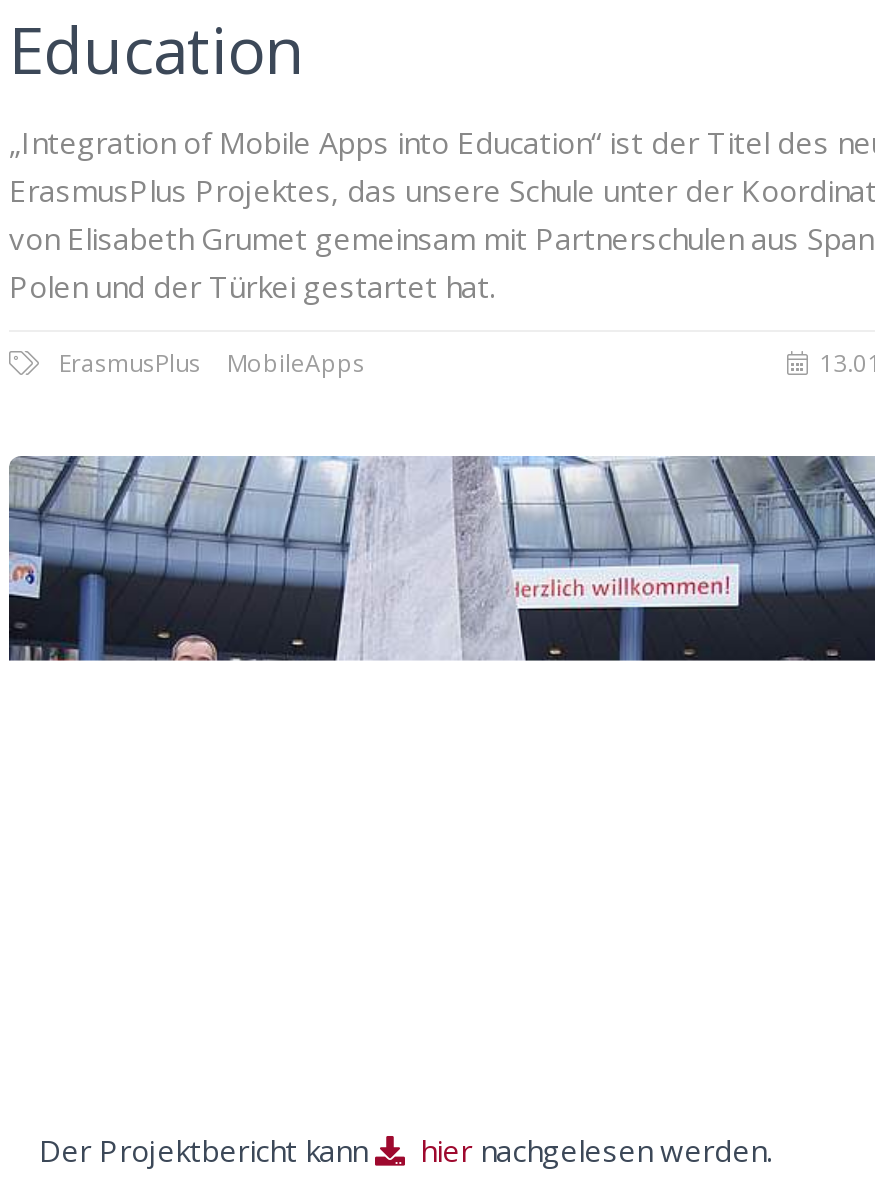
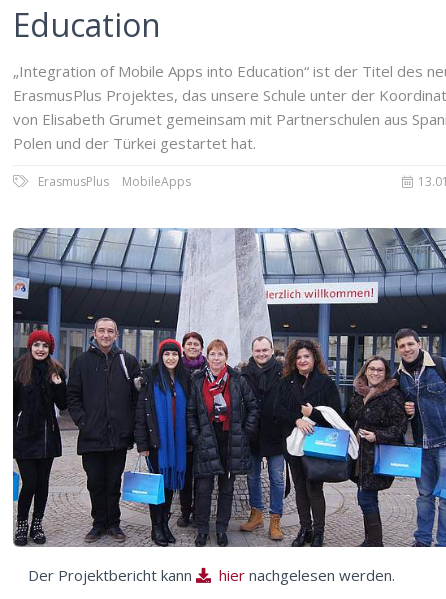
none -> [12,329,443,548] [image]

